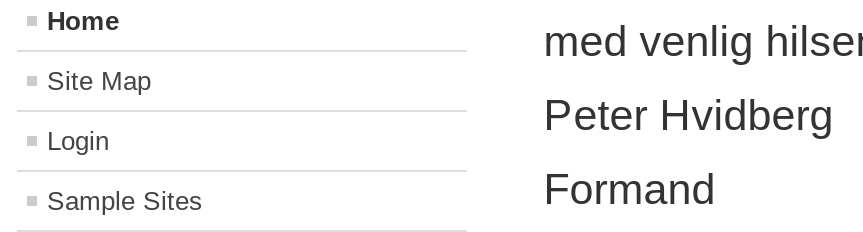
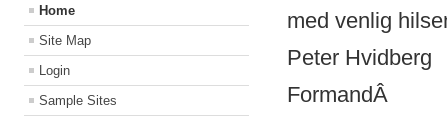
[543,165,727,215] Formand -> [287,82,394,107] FormandÂ

